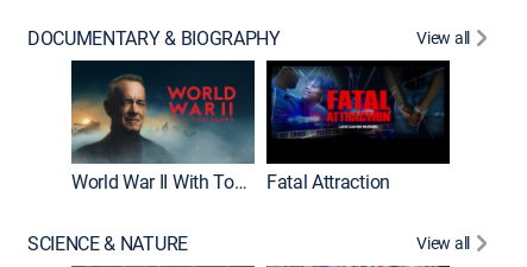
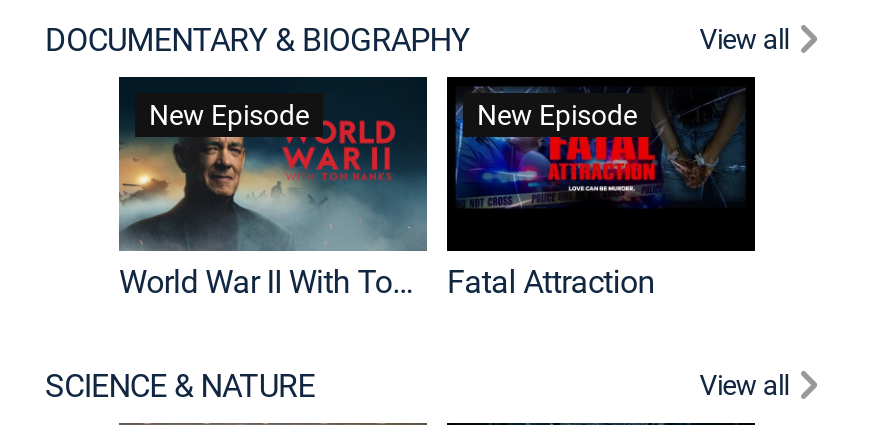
none -> [149,96,309,134] New Episode
none -> [477,96,637,134] New Episode

